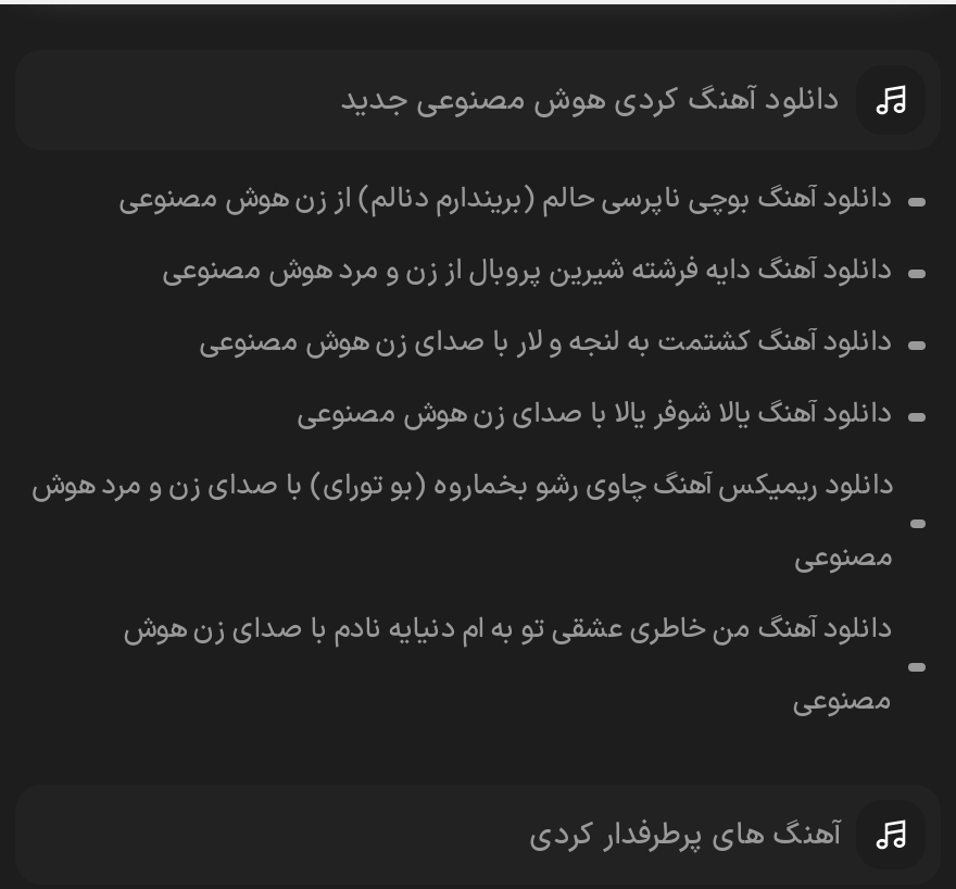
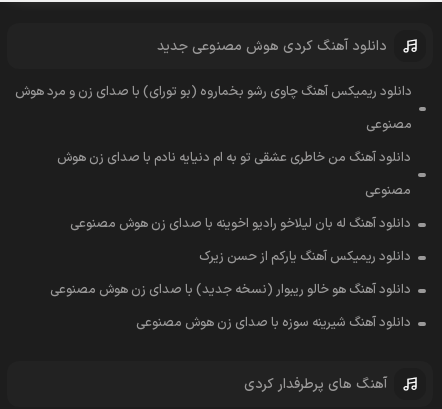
[119,178,893,437] دانلود آهنگ بوچی ناپرسی حالم (بریندارم دنالم) از زن هوش مصنوعی | دانلود آهنگ دایه فرشته شیرین پروبال از زن و مرد هوش مصنوعی | دانلود آهنگ کشتمت به لنجه و لار با صدای زن هوش مصنوعی | دانلود آهنگ یالا شوفر یالا با صدای زن هوش مصنوعی -> none
moved [32,465,895,724] -> [15,82,412,201]: دانلود ریمیکس آهنگ چاوی رشو بخماروه (بو تورای) با صدای زن و مرد هوش | مصنوعی | دانلود آهنگ من خاطری عشقی تو به ام دنیایه نادم با صدای زن هوش | مصنوعی
none -> [50,214,411,333] دانلود آهنگ له بان لیلاخو رادیو اخوینه با صدای زن هوش مصنوعی | دانلود ریمیکس آهنگ یارکم از حسن زیرک | دانلود آهنگ هو خالو ریبوار (نسخه جدید) با صدای زن هوش مصنوعی | دانلود آهنگ شیرینه سوزه با صدای زن هوش مصنوعی

